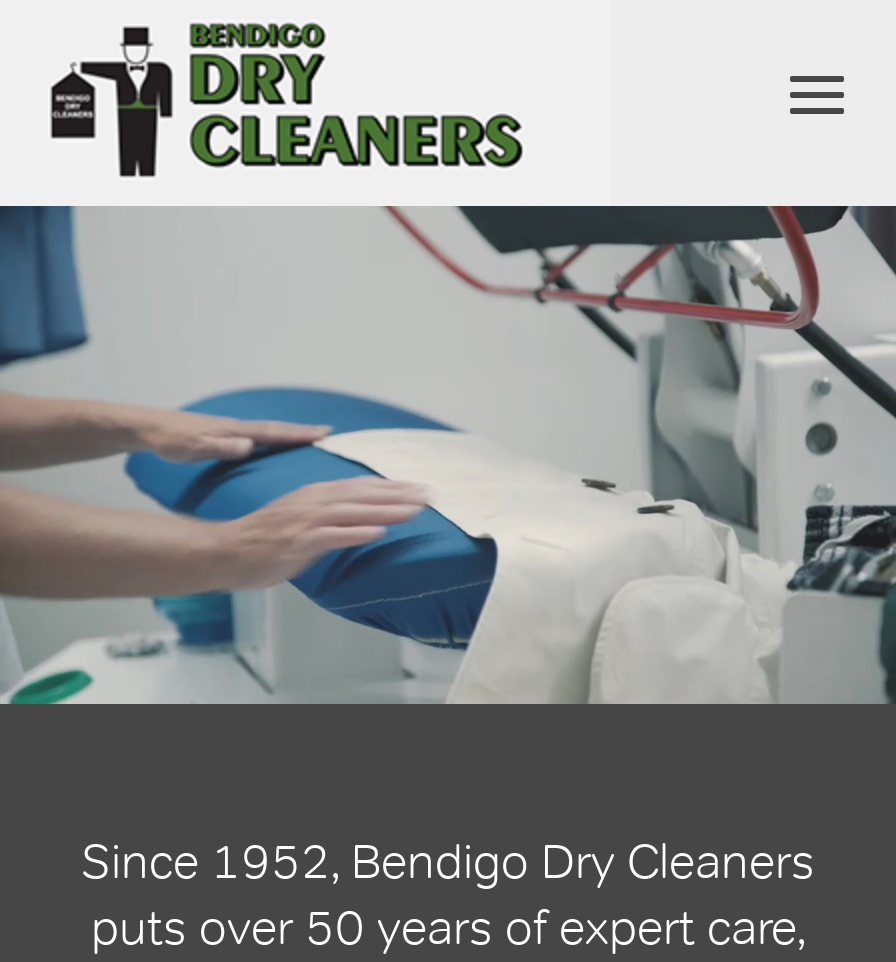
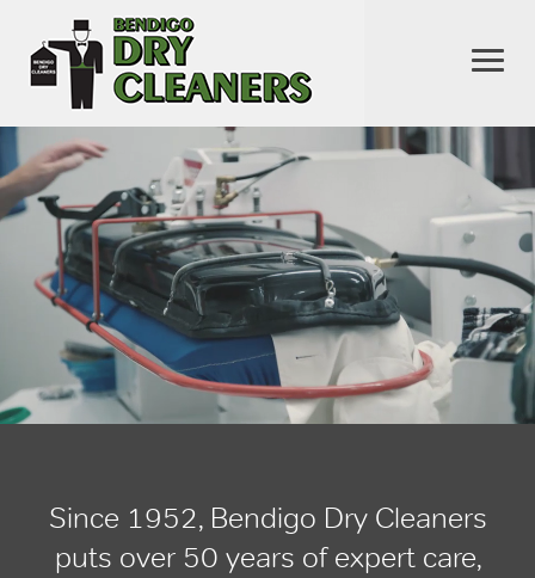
[6,204,890,706] [image] -> [4,125,531,425] [image]

